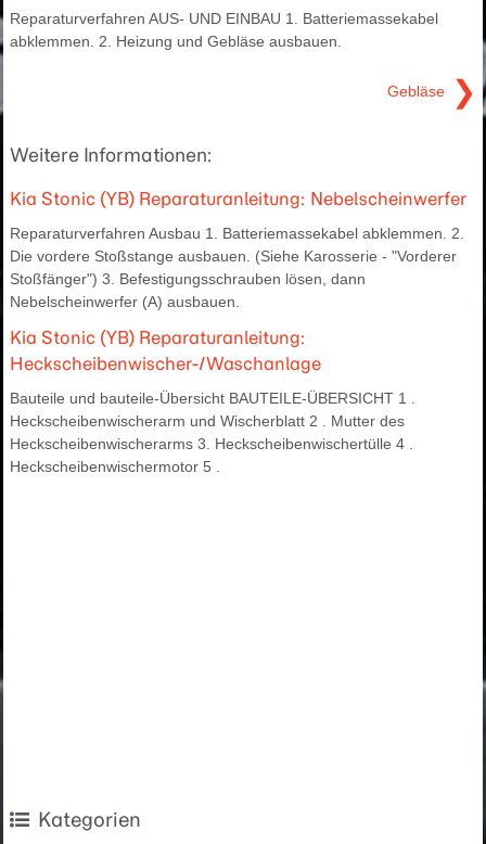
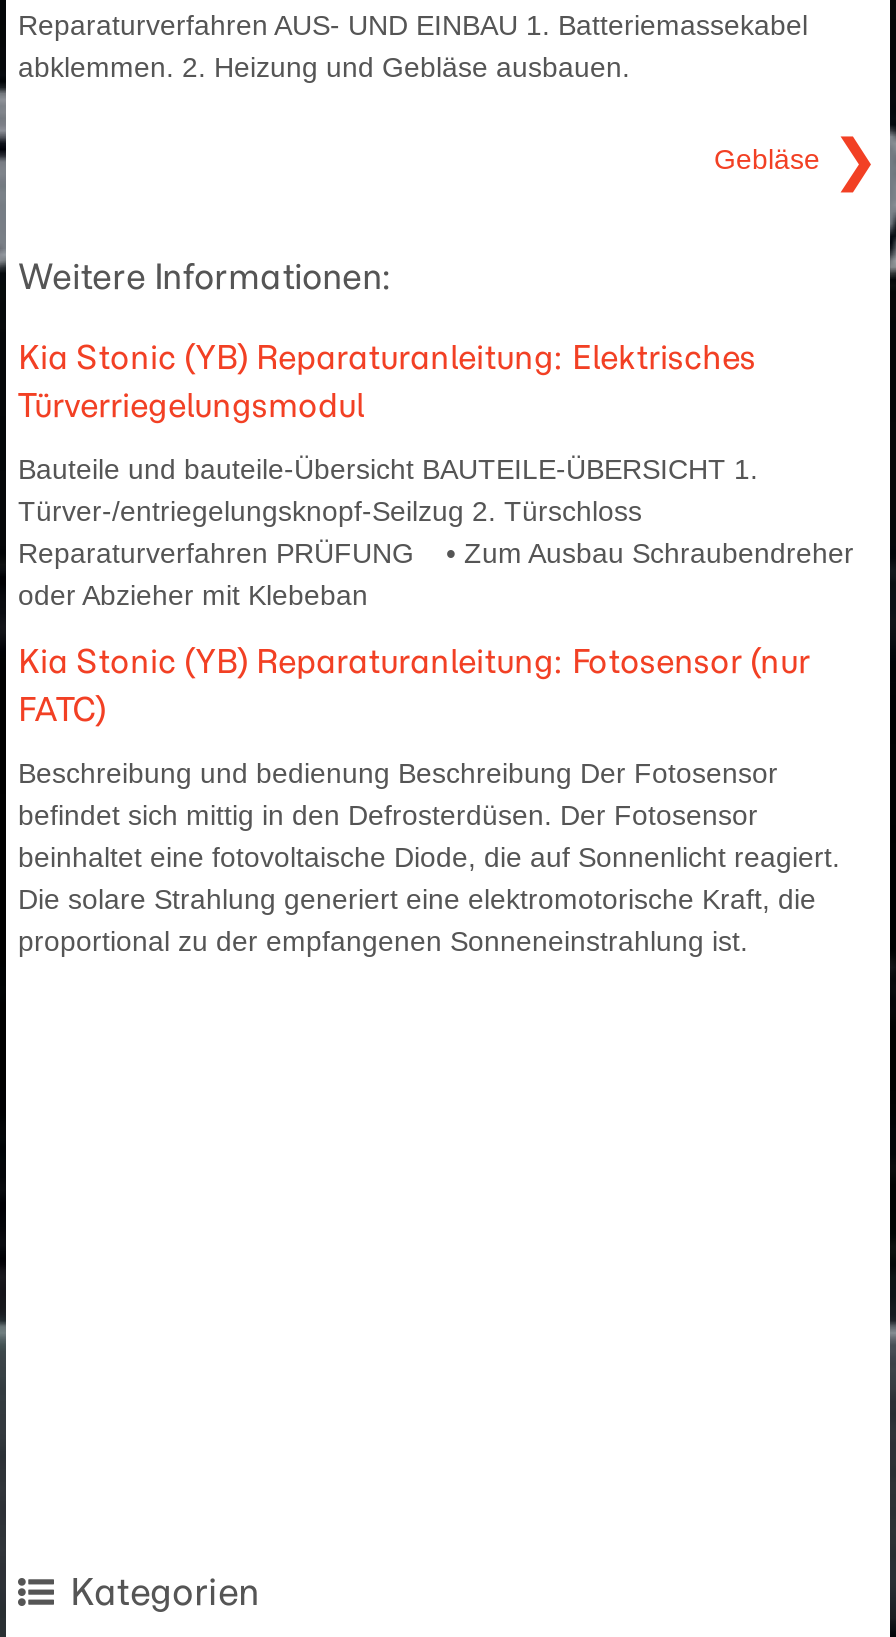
[10,188,466,209] Kia Stonic (YB) Reparaturanleitung: Nebelscheinwerfer -> [18,337,756,425] Kia Stonic (YB) Reparaturanleitung: Elektrisches | Türverriegelungsmodul
[10,225,464,310] Reparaturverfahren Ausbau 1. Batteriemassekabel abklemmen. 2. | Die vordere Stoßstange ausbauen. (Siehe Karosserie - "Vorderer | Stoßfänger") 3. Befestigungsschrauben lösen, dann | Nebelscheinwerfer (A) ausbauen. -> [18,453,854,611] Bauteile und bauteile-Übersicht BAUTEILE-ÜBERSICHT 1. | Türver-/entriegelungsknopf-Seilzug 2. Türschloss | Reparaturverfahren PRÜFUNG • Zum Ausbau Schraubendreher | oder Abzieher mit Klebeban
[10,327,321,374] Kia Stonic (YB) Reparaturanleitung: | Heckscheibenwischer-/Waschanlage -> [18,641,810,729] Kia Stonic (YB) Reparaturanleitung: Fotosensor (nur | FATC)
[10,389,415,475] Bauteile und bauteile-Übersicht BAUTEILE-ÜBERSICHT 1 . | Heckscheibenwischerarm und Wischerblatt 2 . Mutter des | Heckscheibenwischerarms 3. Heckscheibenwischertülle 4 . | Heckscheibenwischermotor 5 . -> [18,757,840,957] Beschreibung und bedienung Beschreibung Der Fotosensor | befindet sich mittig in den Defrosterdüsen. Der Fotosensor | beinhaltet eine fotovoltaische Diode, die auf Sonnenlicht reagiert. | Die solare Strahlung generiert eine elektromotorische Kraft, die | proportional zu der empfangenen Sonneneinstrahlung ist.

